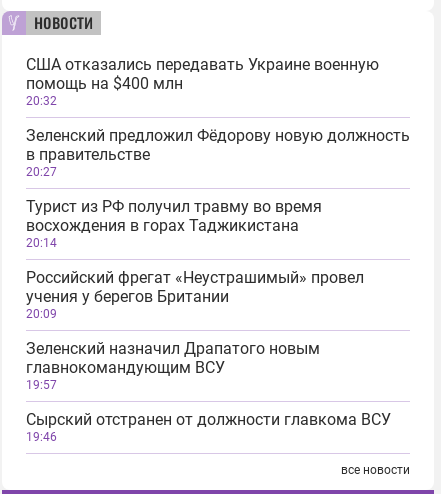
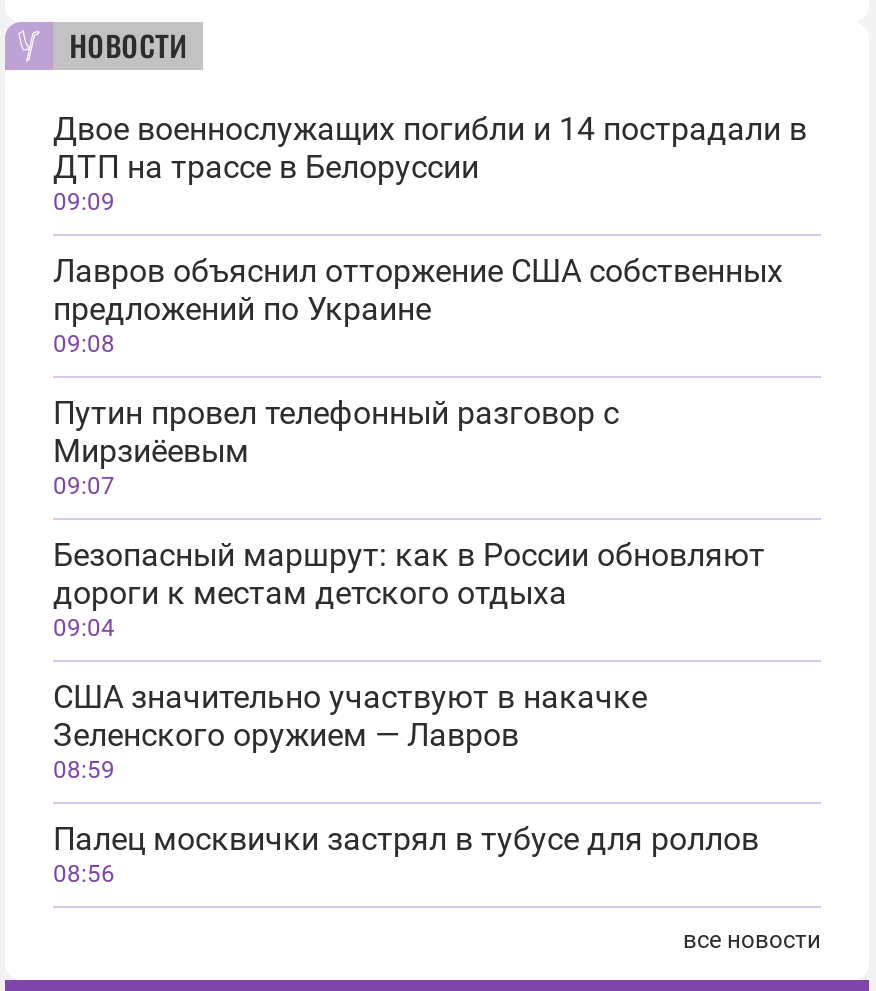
[26,55,379,108] США отказались передавать Украине военную | помощь на $400 млн | 20:32 -> [53,110,807,216] Двое военнослужащих погибли и 14 пострадали в | ДТП на трассе в Белоруссии | 09:09
[26,126,410,179] Зеленский предложил Фёдорову новую должность | в правительстве | 20:27 -> [53,252,783,358] Лавров объяснил отторжение США собственных | предложений по Украине | 09:08
[26,197,322,250] Турист из РФ получил травму во время | восхождения в горах Таджикистана | 20:14 -> [53,394,619,500] Путин провел телефонный разговор с | Мирзиёевым | 09:07
[26,268,364,321] Российский фрегат «Неустрашимый» провел | учения у берегов Британии | 20:09 -> [53,536,765,642] Безопасный маршрут: как в России обновляют | дороги к местам детского отдыха | 09:04
[26,339,320,392] Зеленский назначил Драпатого новым | главнокомандующим ВСУ | 19:57 -> [53,678,647,784] США значительно участвуют в накачке | Зеленского оружием — Лавров | 08:59
[26,410,391,444] Сырский отстранен от должности главкома ВСУ | 19:46 -> [53,820,759,888] Палец москвички застрял в тубусе для роллов | 08:56

